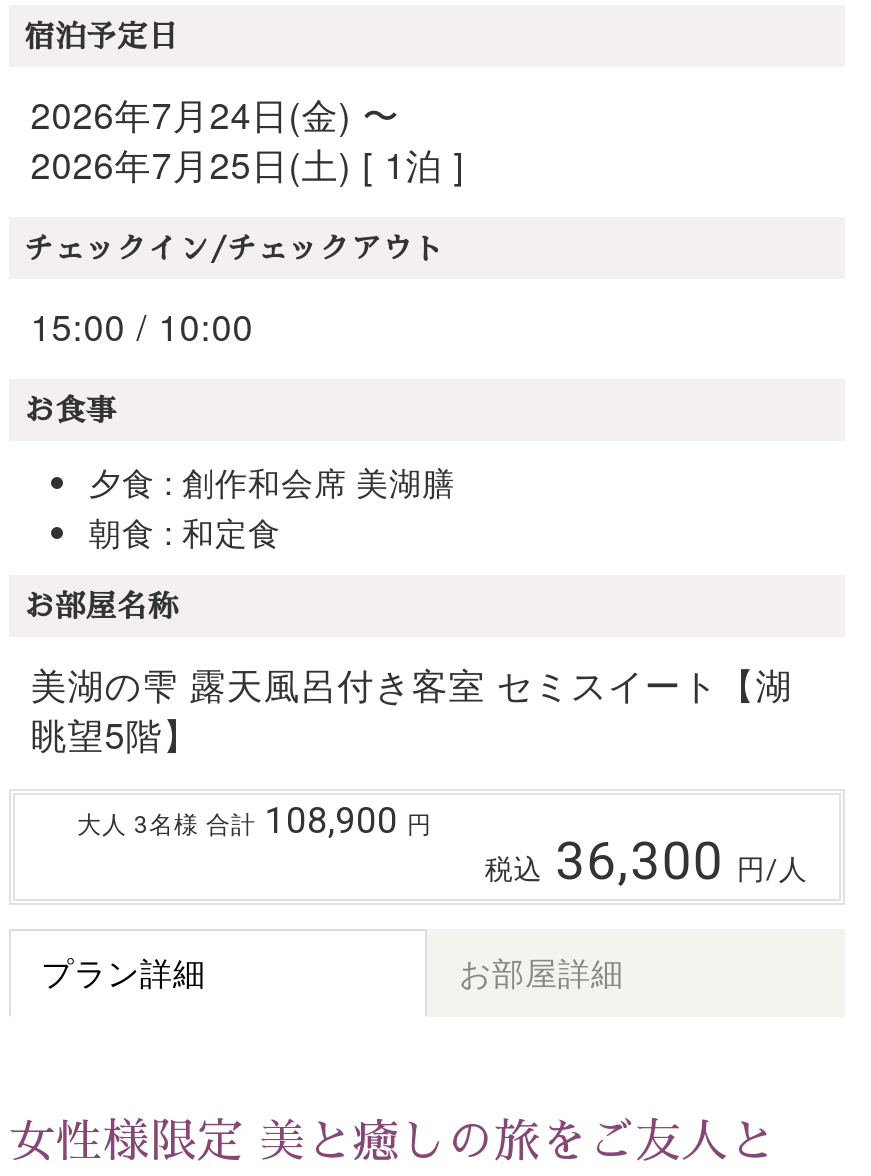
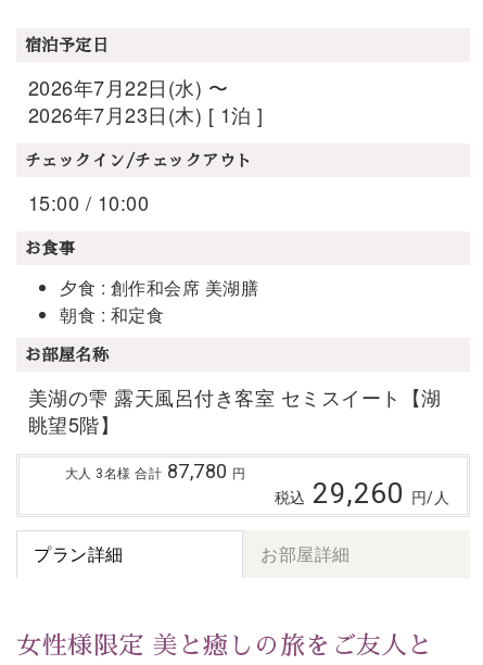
[31,87,400,139] 2026年7月24日(金) 〜 -> [28,73,228,101] 2026年7月22日(水) 〜
[31,137,465,189] 2026年7月25日(土) [ 1泊 ] -> [28,100,264,128] 2026年7月23日(木) [ 1泊 ]
[77,798,432,840] 大人 3名様 合計108,900円 -> [65,459,246,482] 大人 3名様 合計87,780円
[485,831,808,891] 税込36,300円/人 -> [274,477,450,510] 税込29,260円/人

